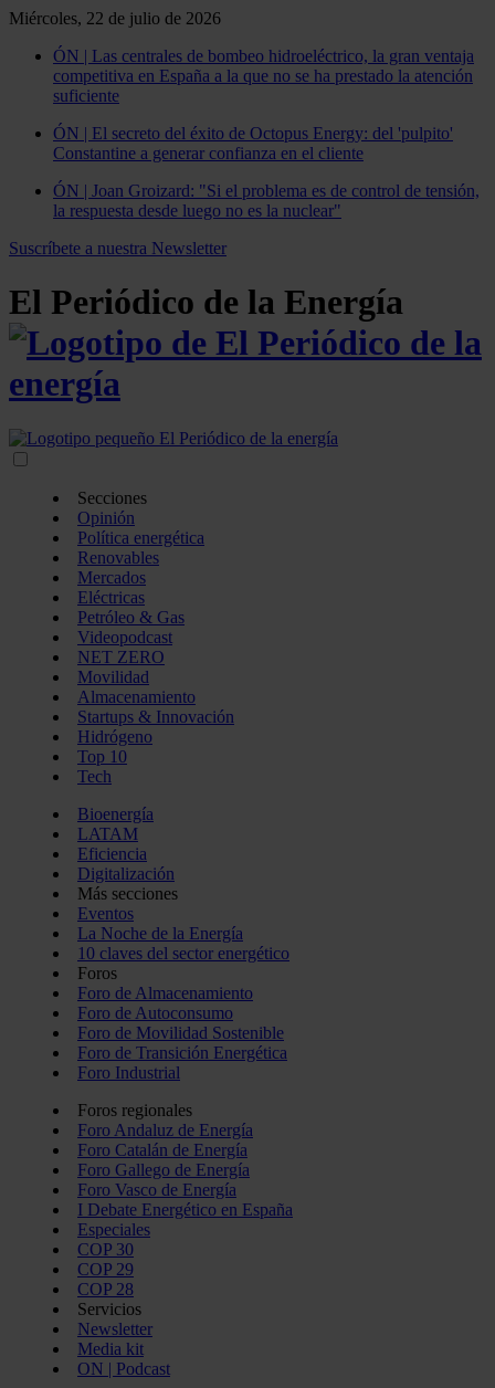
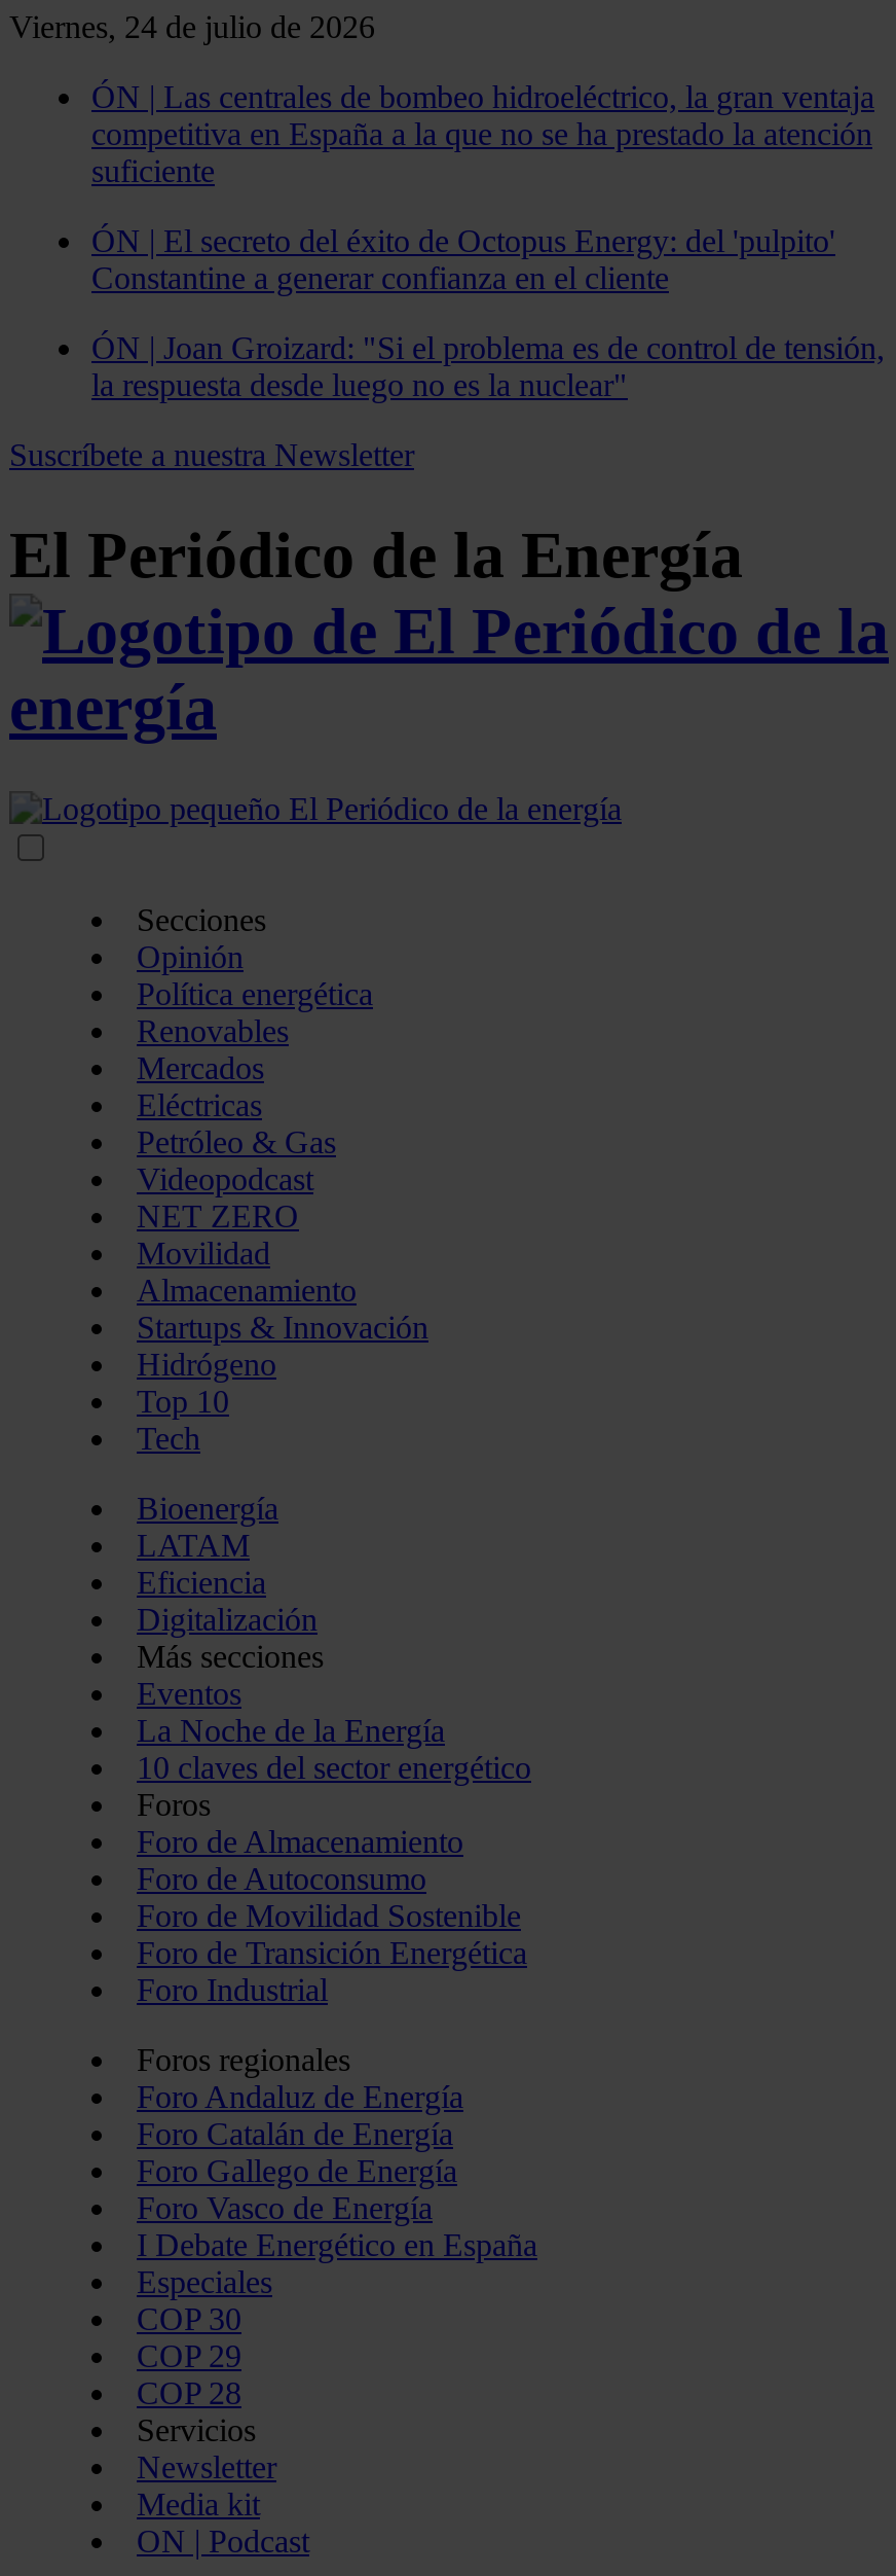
[9,9,221,28] Miércoles, 22 de julio de 2026 -> [9,9,375,44] Viernes, 24 de julio de 2026

